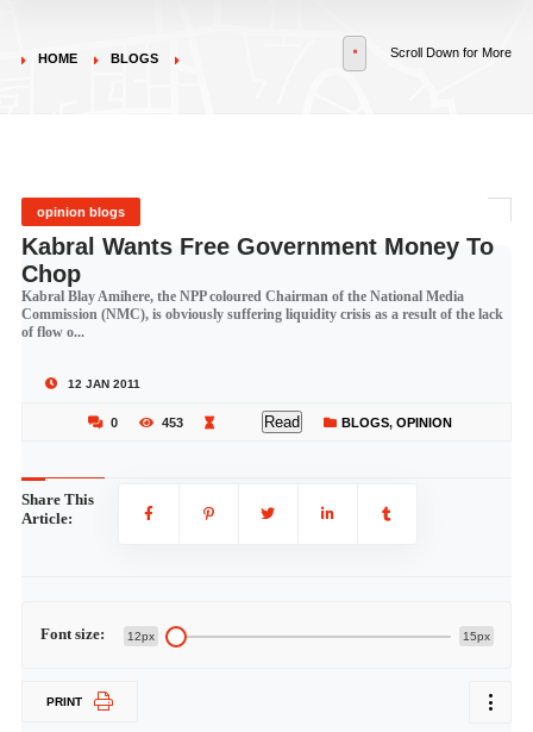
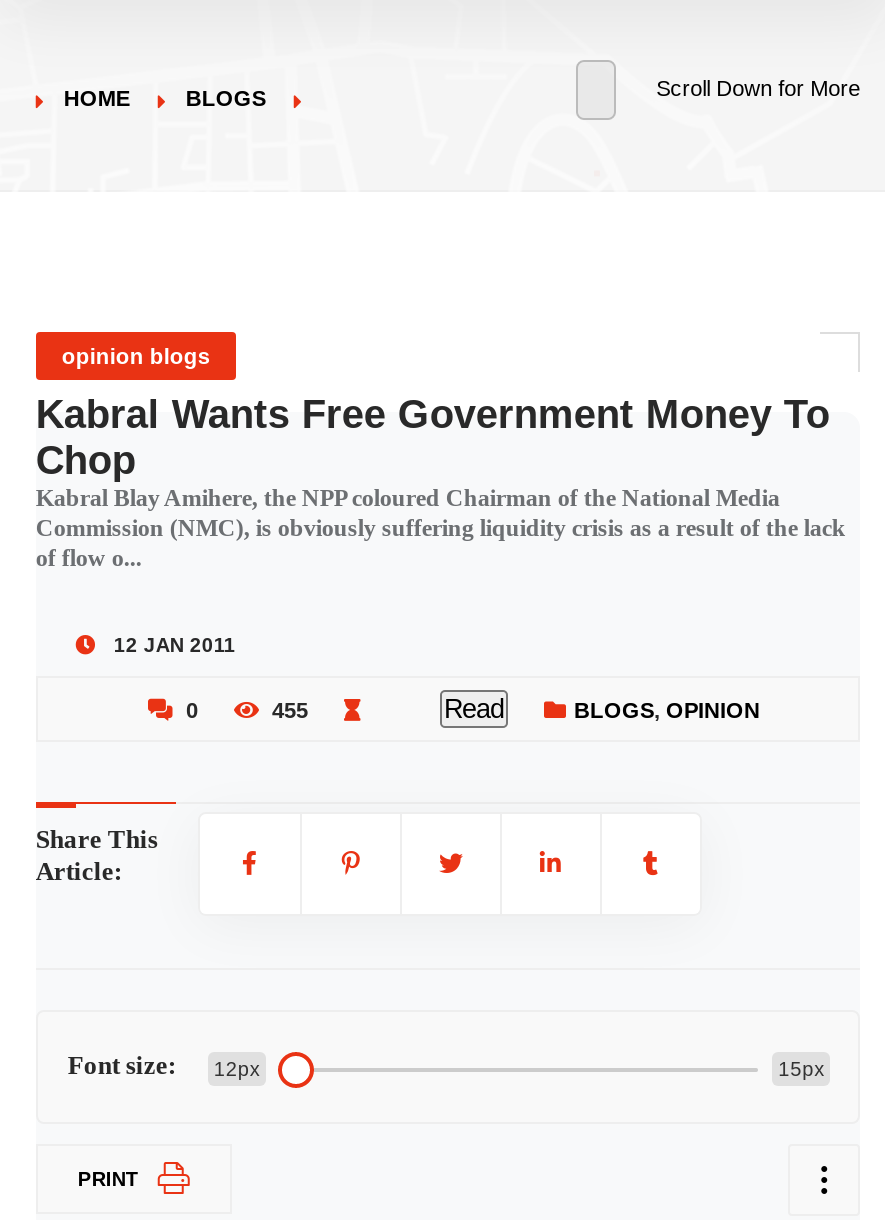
[158,415,183,430] 453 -> [266,698,308,722] 455

